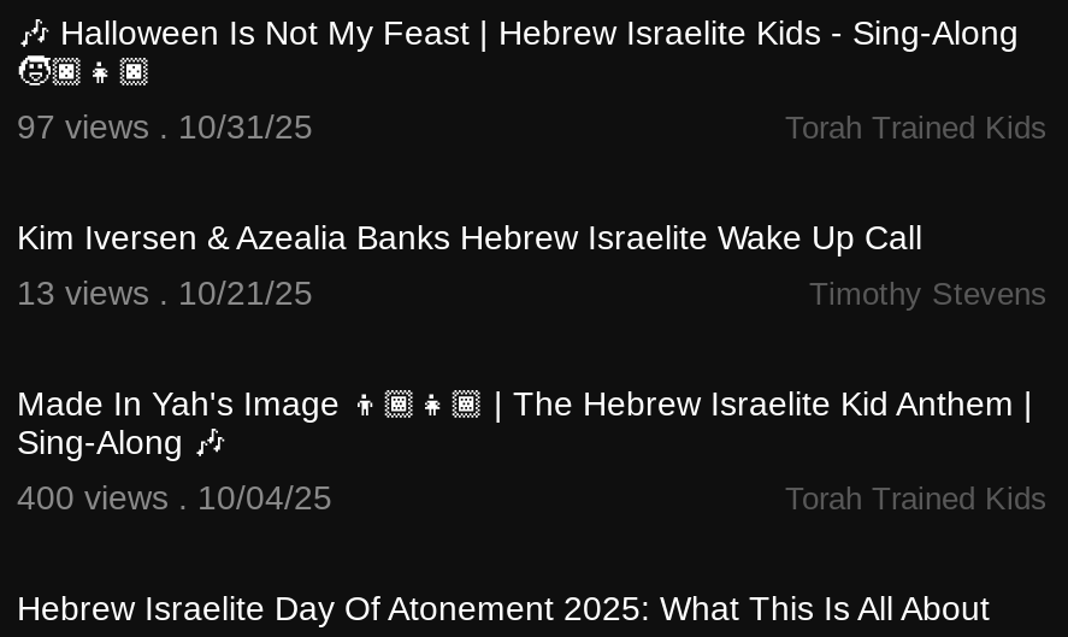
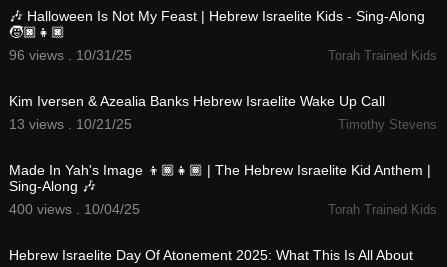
[17,107,313,146] 97 views . 10/31/25 -> [9,47,132,63] 96 views . 10/31/25

